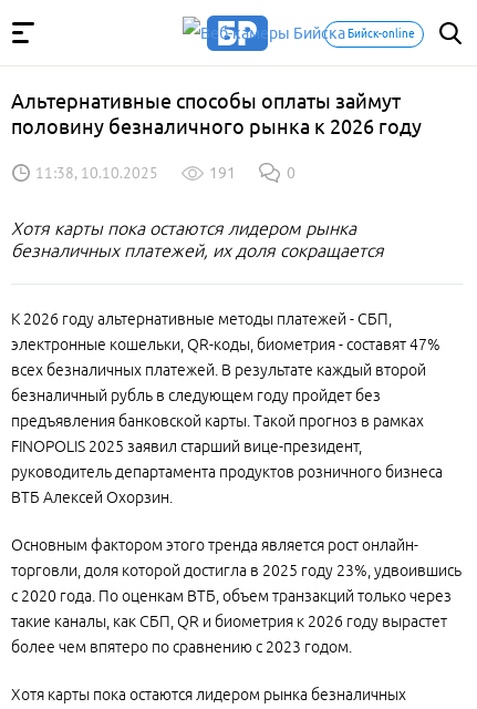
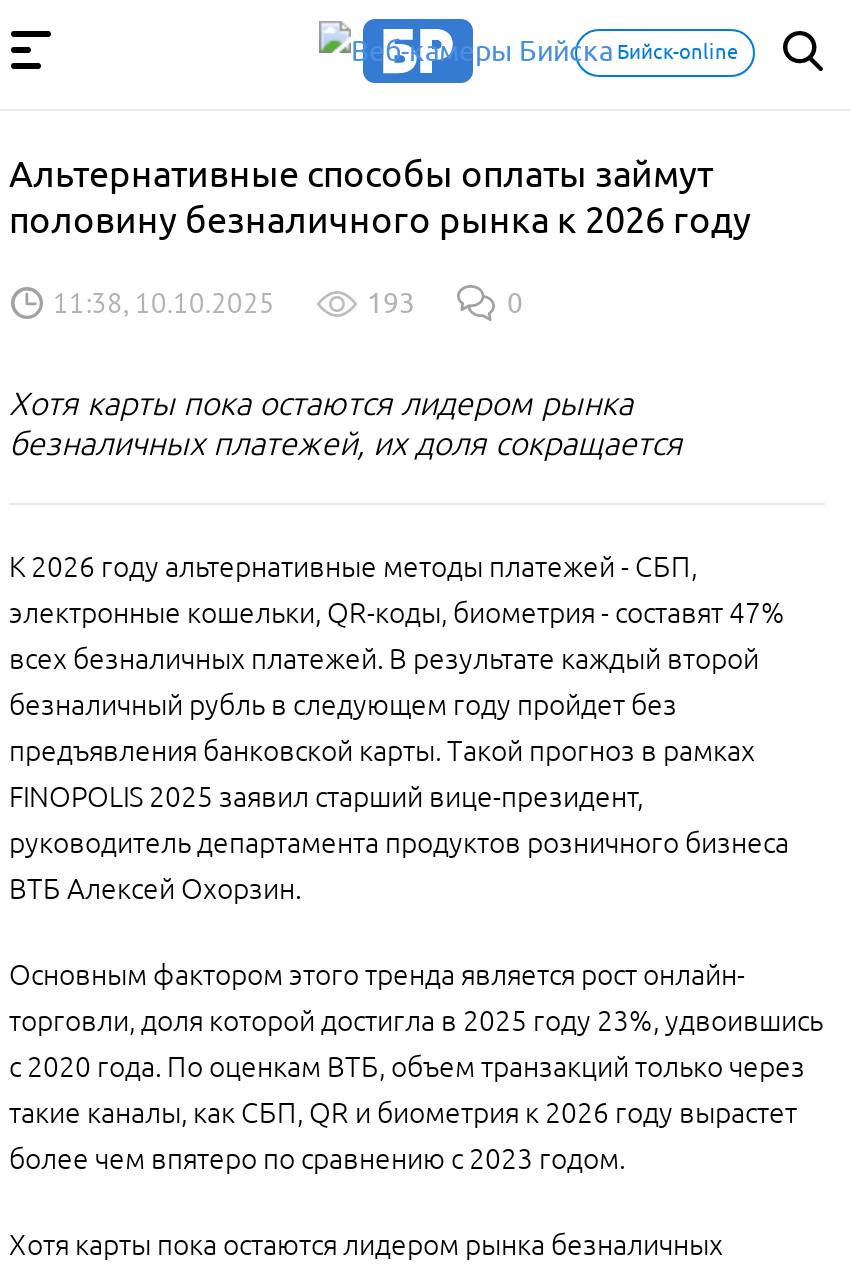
[209,164,236,182] 191 -> [367,287,415,319] 193

